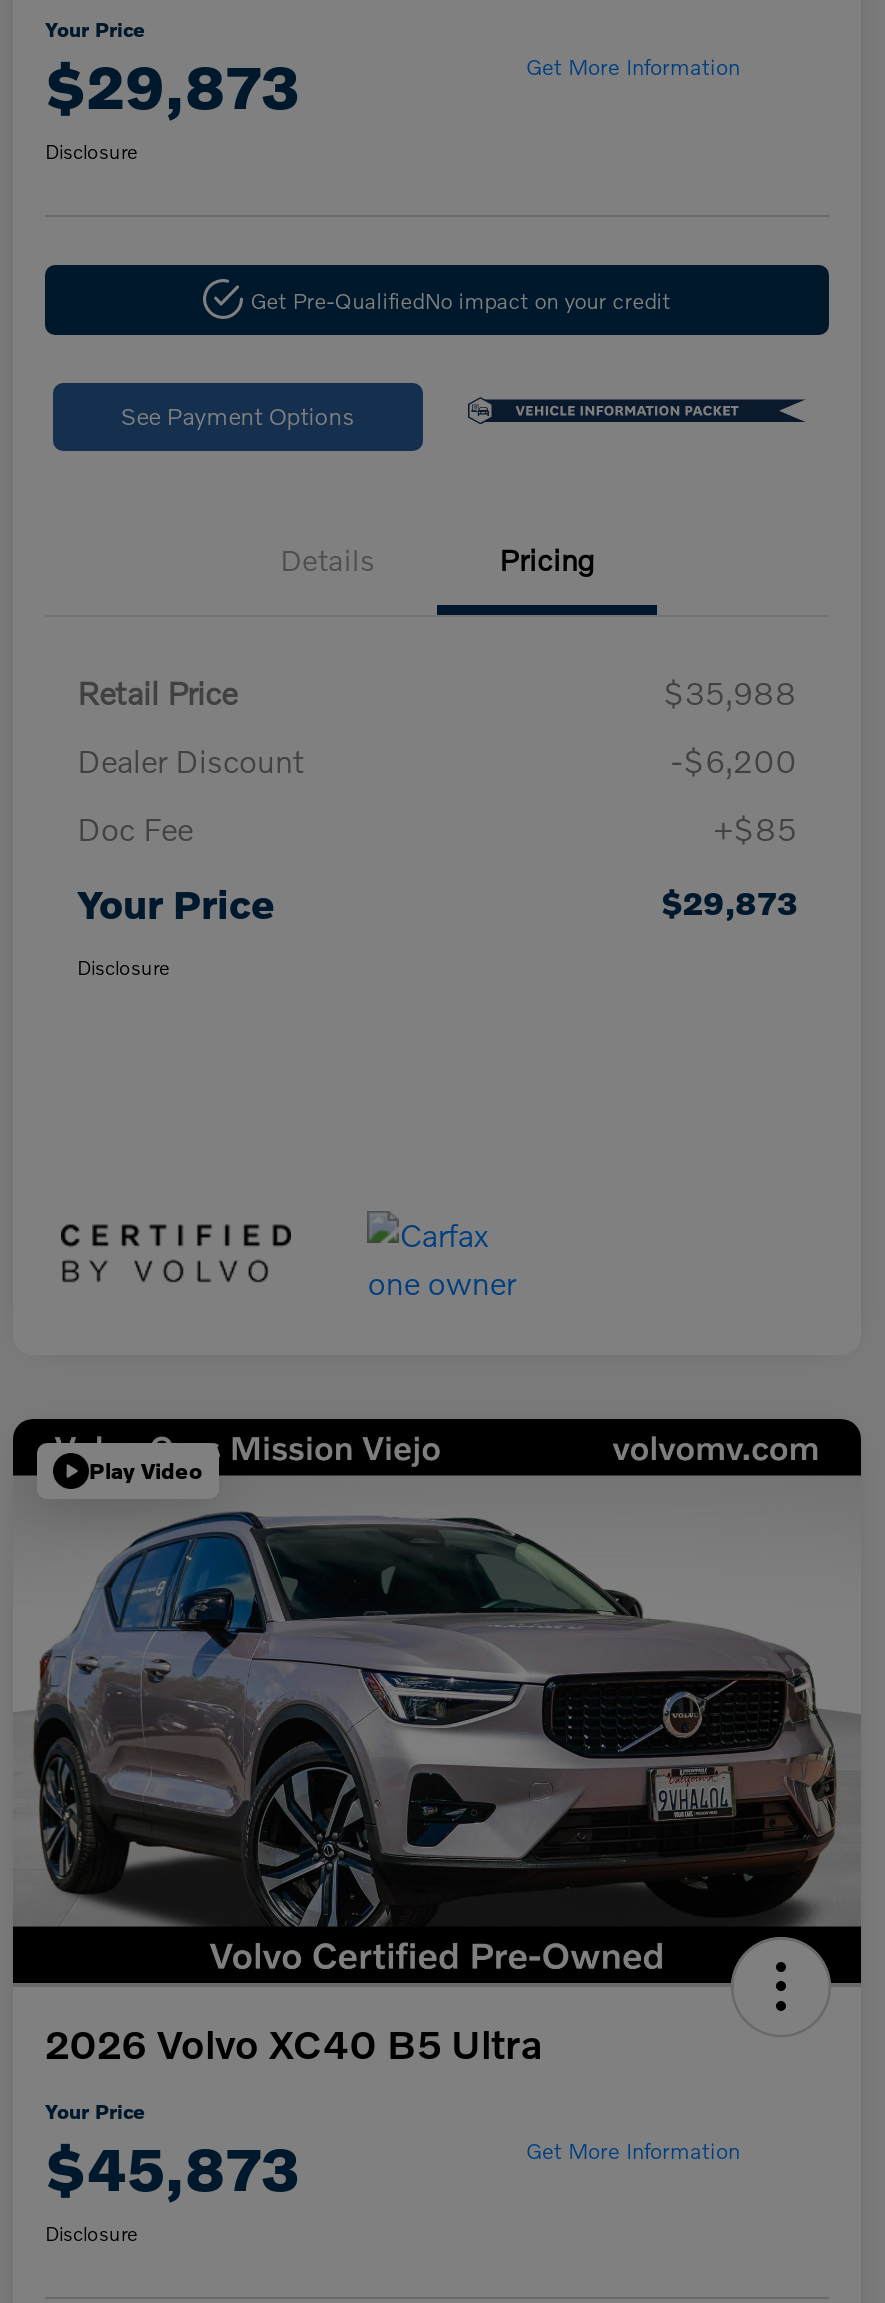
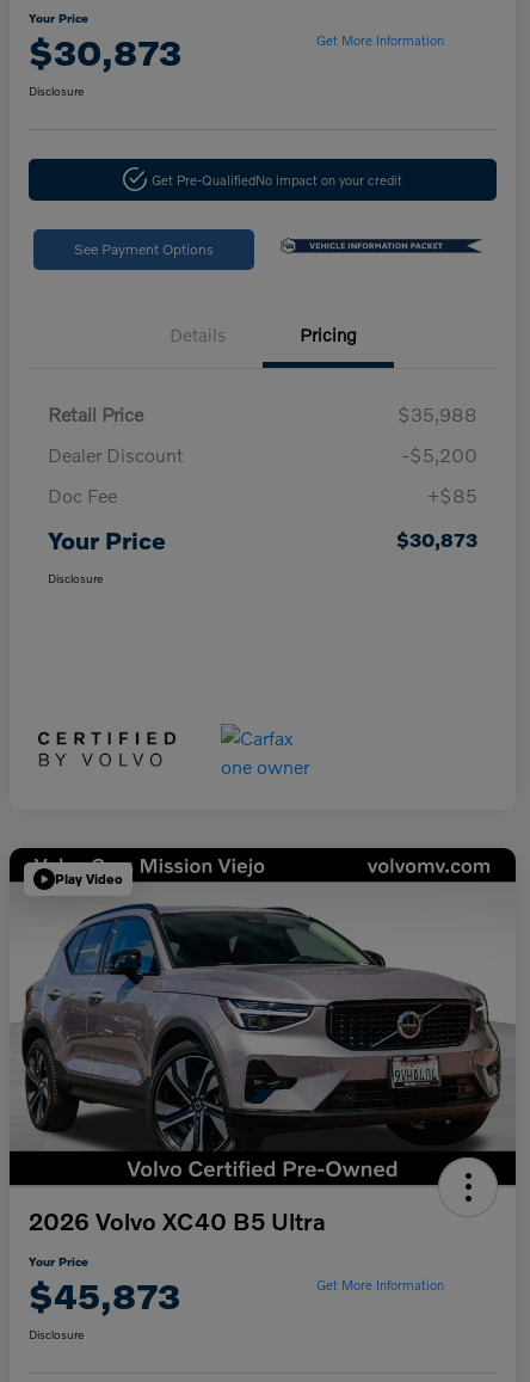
[45,50,299,120] $29,873 -> [29,30,181,72] $30,873
[671,740,797,778] -$6,200 -> [402,443,477,465] -$5,200
[661,882,797,920] $29,873 -> [396,527,477,550] $30,873

